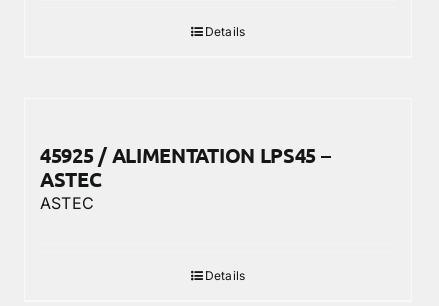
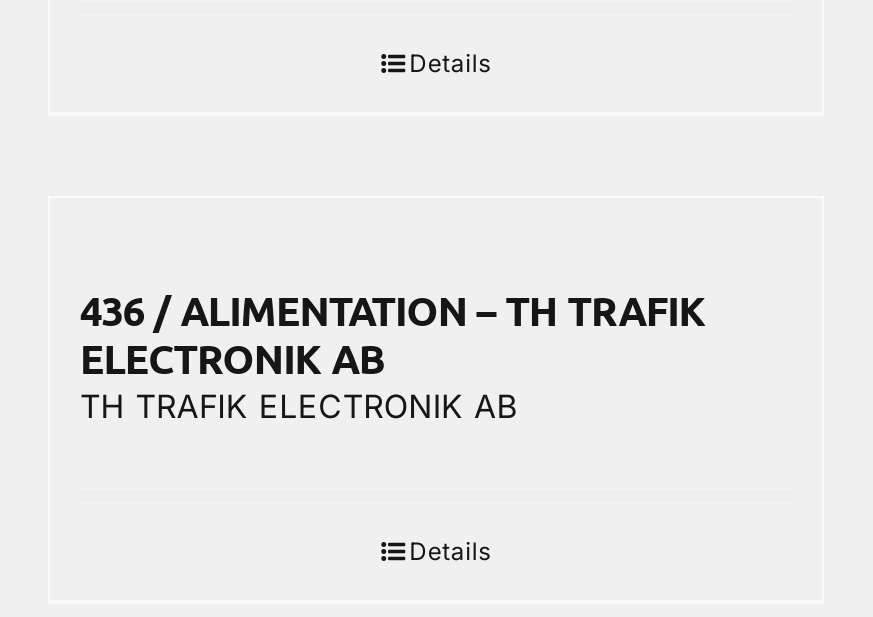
[40,142,331,213] 45925 / ALIMENTATION LPS45 – | ASTEC | ASTEC -> [80,285,706,427] 436 / ALIMENTATION – TH TRAFIK | ELECTRONIK AB | TH TRAFIK ELECTRONIK AB

